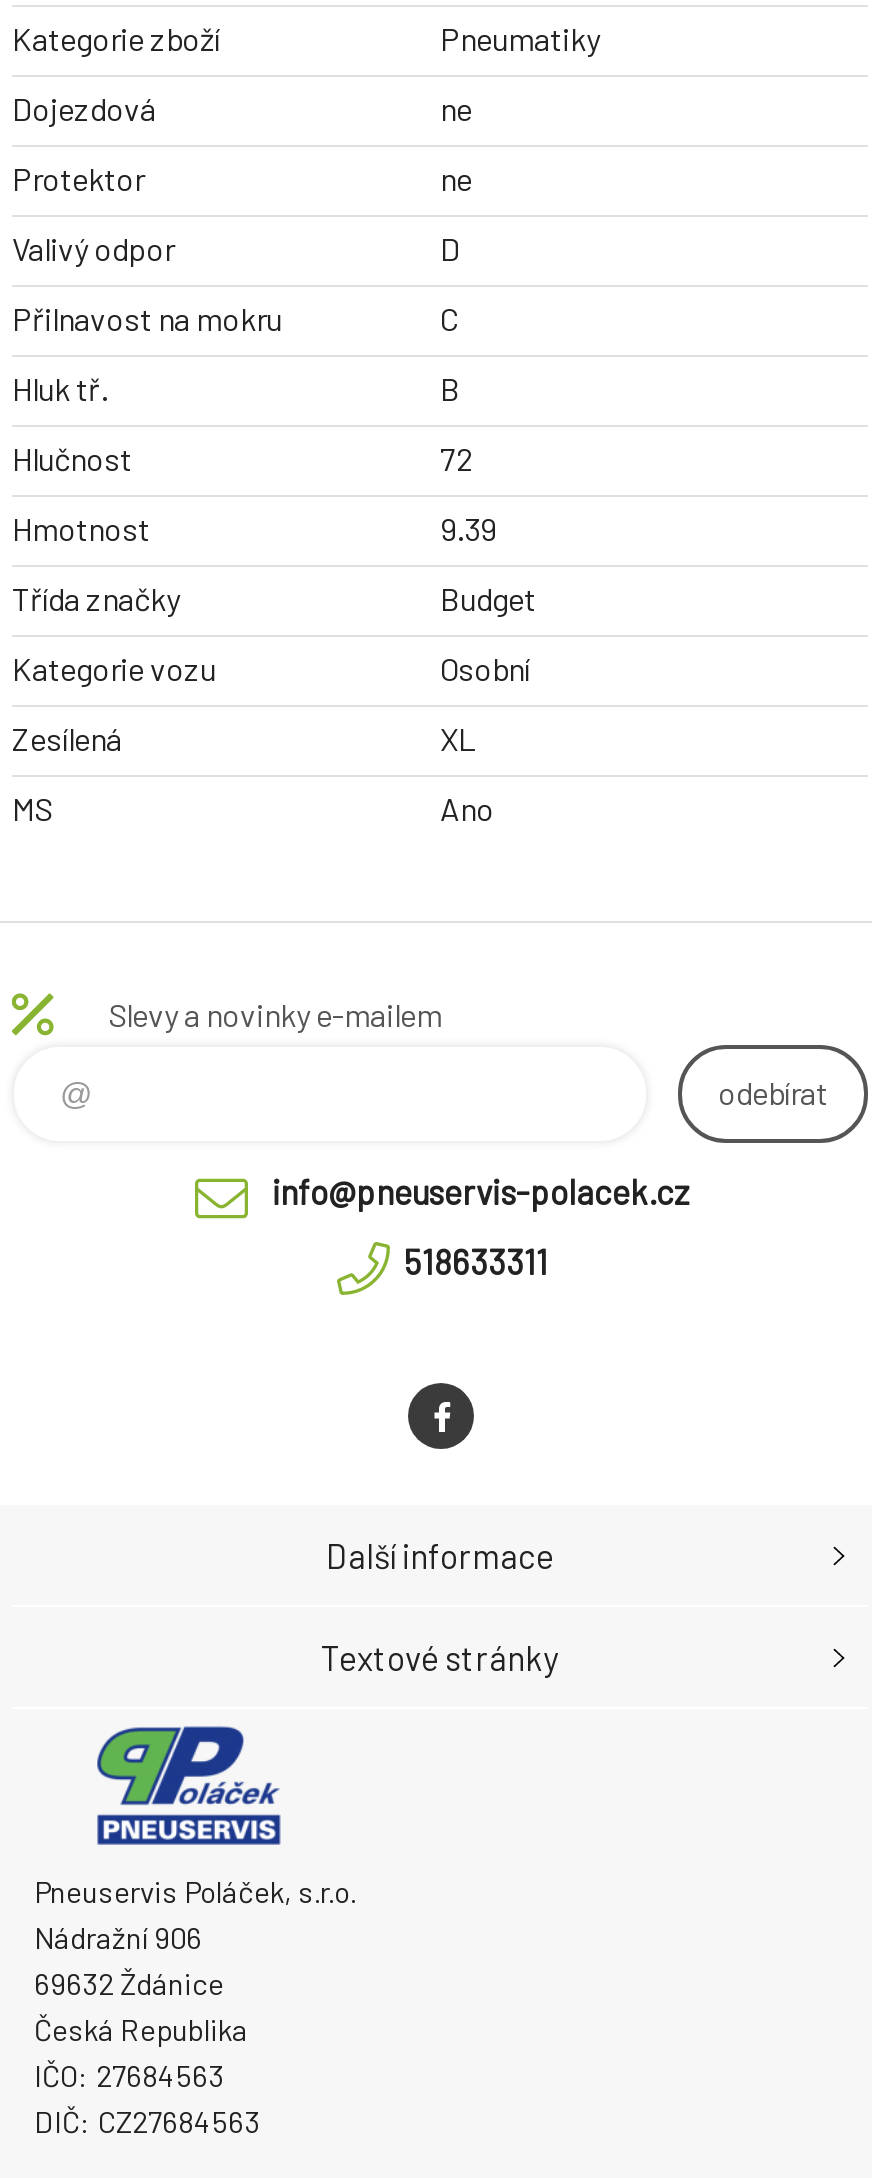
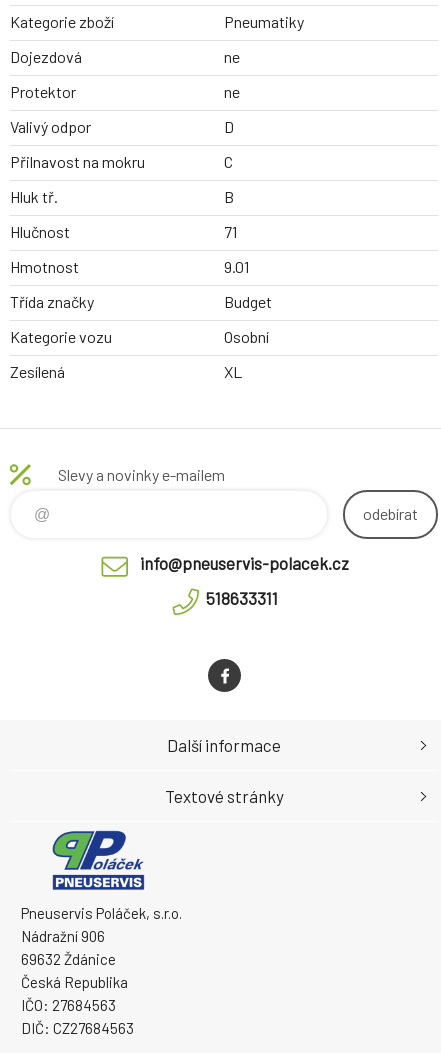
[440,439,472,477] 72 -> [224,222,237,241] 71
[440,509,496,547] 9.39 -> [224,257,249,276] 9.01
[12,789,494,827] MS | Ano -> none

